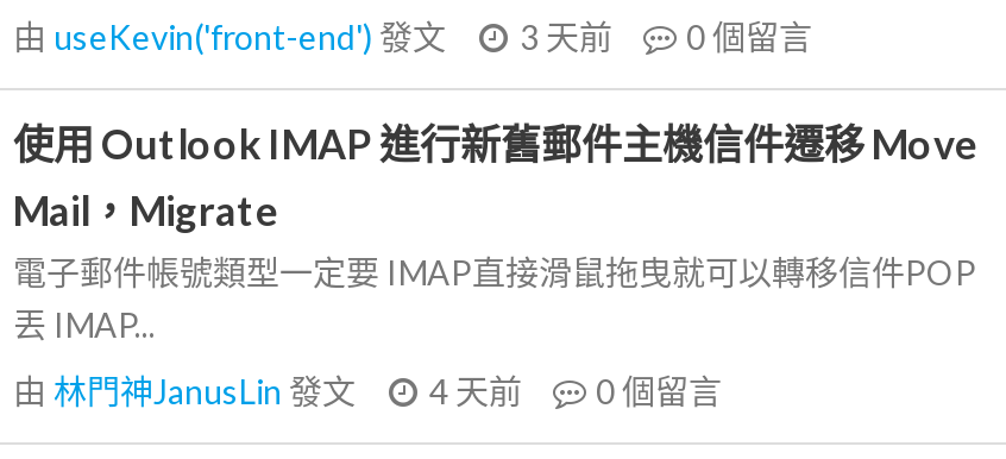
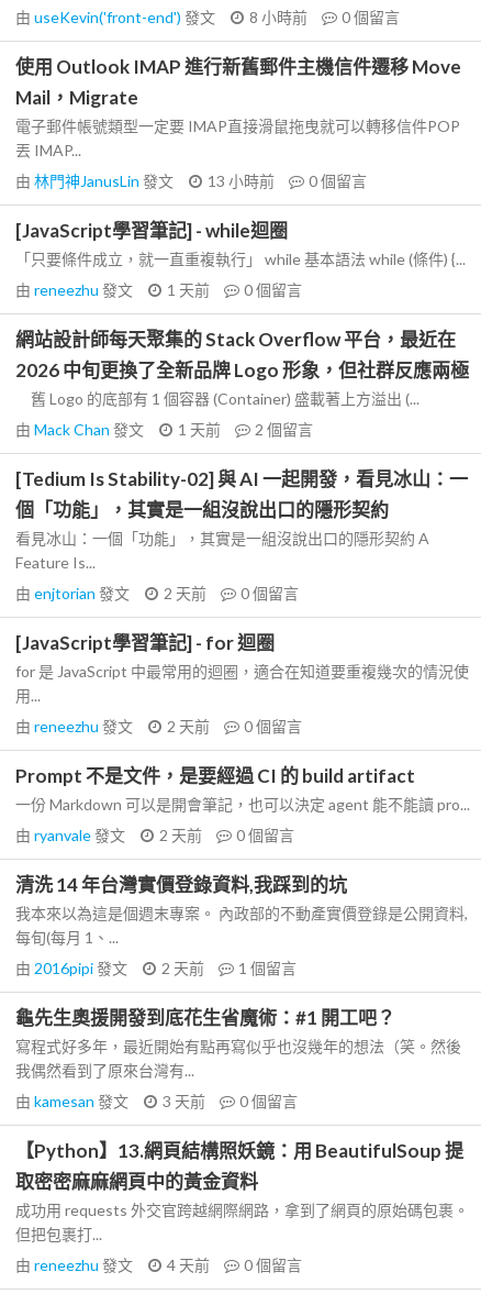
[13,17,812,57] 由useKevin('front-end')發文 3 天前 0個留言 -> [15,8,400,26] 由useKevin('front-end')發文 8 小時前 0個留言
none -> [15,172,470,1274] 13 小時前 | 0個留言 | [JavaScript學習筆記] - while迴圈 | 「只要條件成立，就一直重複執行」 while 基本語法 while (條件) {... | 由reneezhu發文 | 1 天前 | 0個留言 | 網站設計師每天聚集的 Stack Overflow 平台，最近在 | 2026 中旬更換了全新品牌 Logo 形象，但社群反應兩極 | 舊 Logo 的底部有 1 個容器 (Container) 盛載著上方溢出 (... | 由Mack Chan發文 | 1 天前 | 2個留言 | [Tedium Is Stability-02] 與 AI 一起開發，看見冰山：一 | 個「功能」，其實是一組沒說出口的隱形契約 | 看見冰山：一個「功能」，其實是一組沒說出口的隱形契約 A | Feature Is... | 由enjtorian發文 | 2 天前 | 0個留言 | [JavaScript學習筆記] - for 迴圈 | for 是 JavaScript 中最常用的迴圈，適合在知道要重複幾次的情況使 | 用... | 由reneezhu發文 | 2 天前 | 0個留言 | Prompt 不是文件，是要經過 CI 的 build artifact | 一份 Markdown 可以是開會筆記，也可以決定 agent 能不能讀 pro... | 由ryanvale發文 | 2 天前 | 0個留言 | 清洗 14 年台灣實價登錄資料,我踩到的坑 | 我本來以為這是個週末專案。 內政部的不動產實價登錄是公開資料, | 每旬(每月 1、... | 由2016pipi發文 | 2 天前 | 1個留言 | 龜先生奧援開發到底花生省魔術：#1 開工吧？ | 寫程式好多年，最近開始有點再寫似乎也沒幾年的想法（笑。然後 | 我偶然看到了原來台灣有... | 由kamesan發文 | 3 天前 | 0個留言 | 【Python】13.網頁結構照妖鏡：用 BeautifulSoup 提 | 取密密麻麻網頁中的黃金資料 | 成功用 requests 外交官跨越網際網路，拿到了網頁的原始碼包裹。 | 但把包裹打... | 由reneezhu發文

